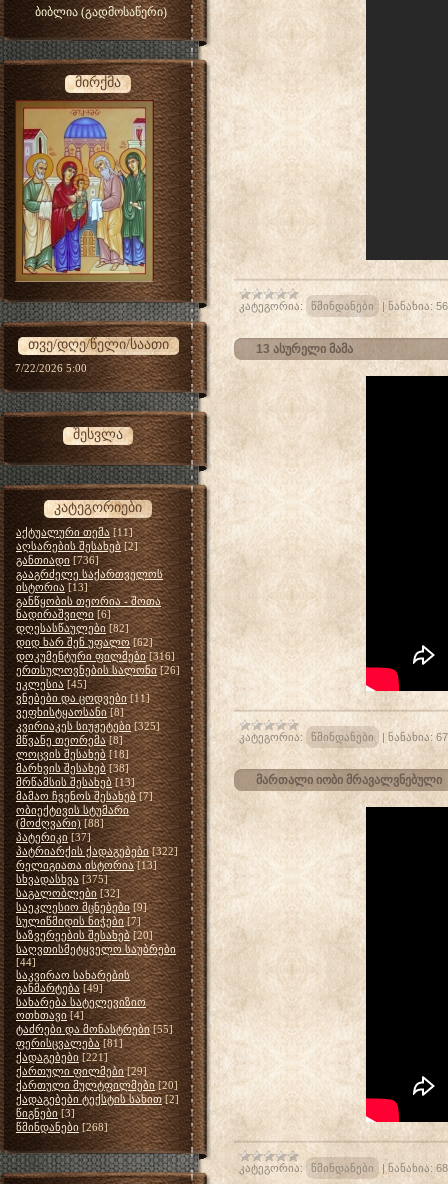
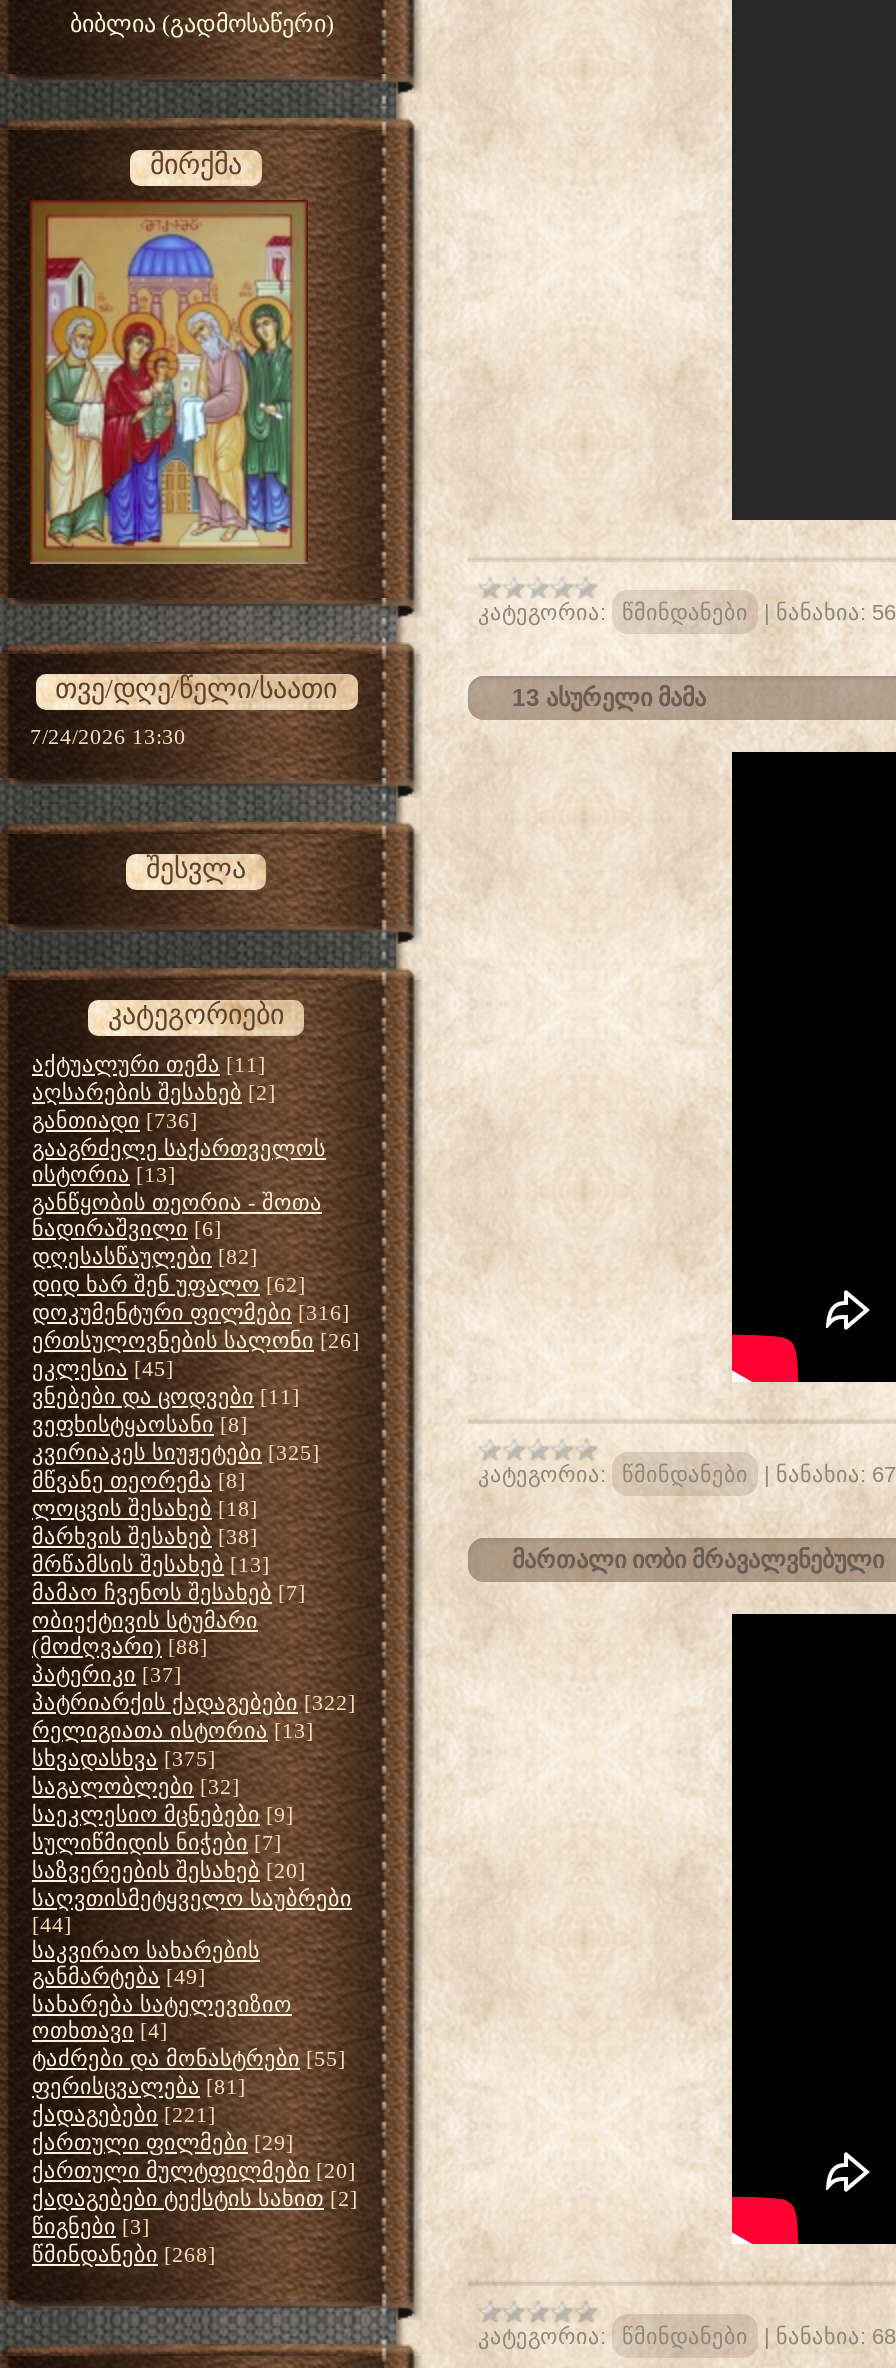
[15,362,87,374] 7/22/2026 5:00 -> [30,724,186,748] 7/24/2026 13:30

